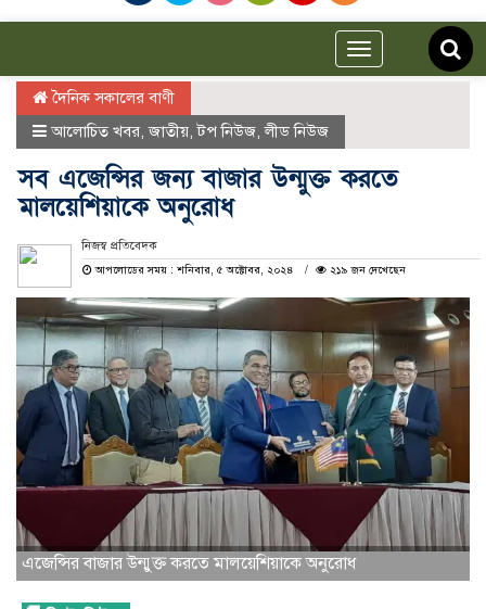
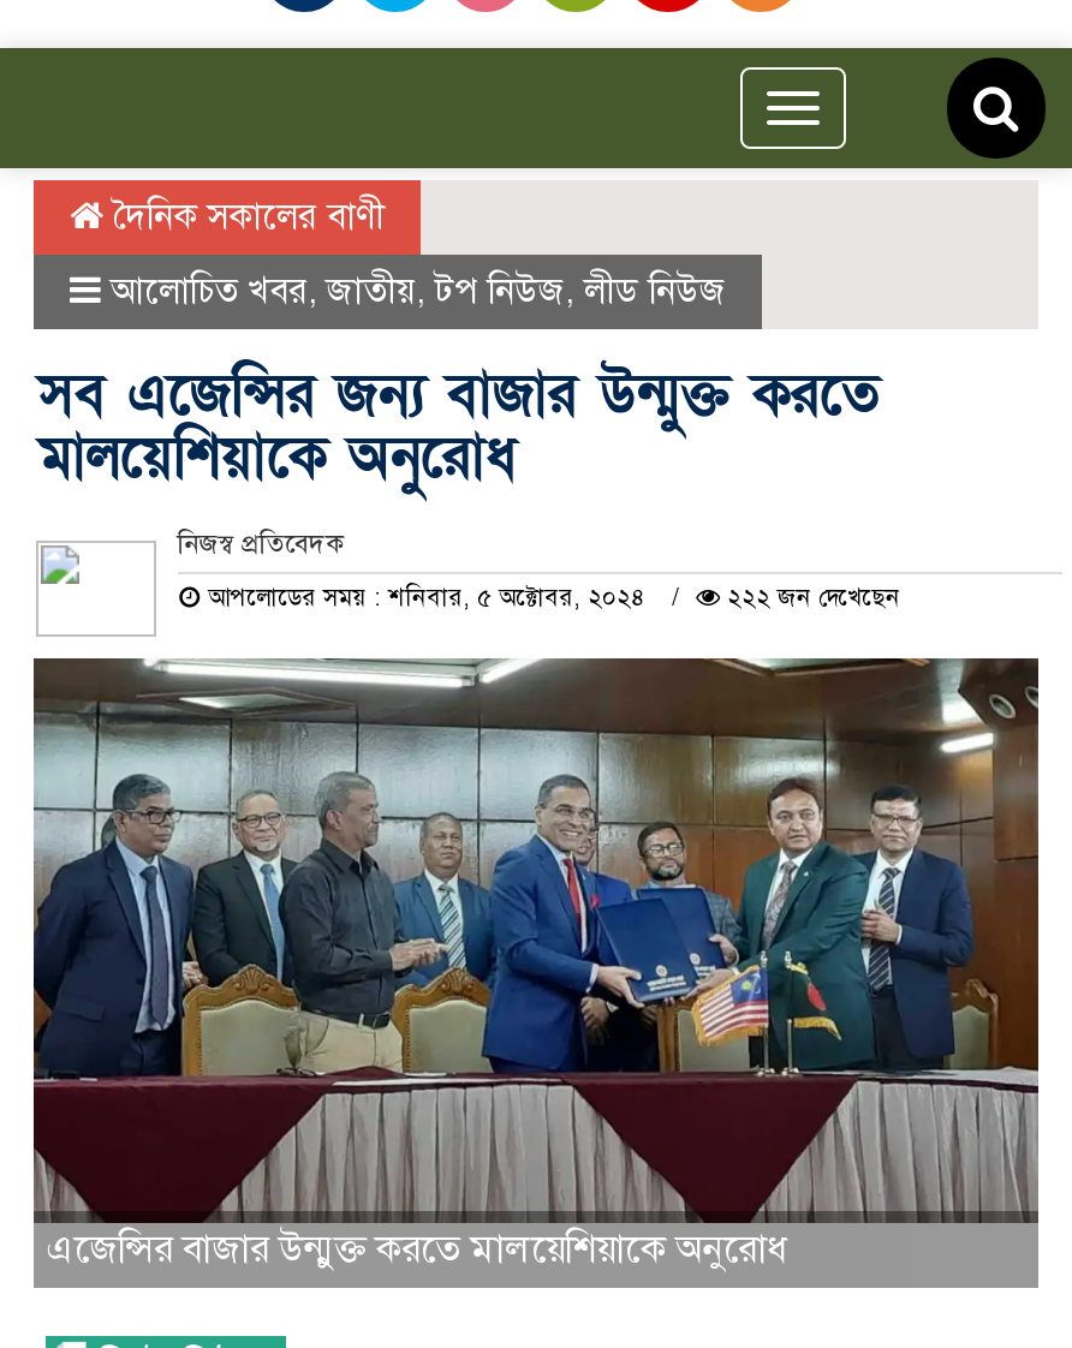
[326,262,405,276] ২১৯ জন দেখেছেন -> [720,581,901,612] ২২২ জন দেখেছেন

